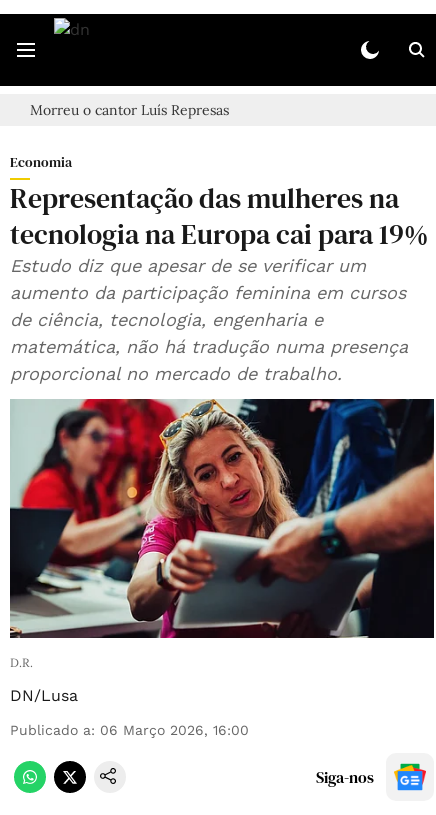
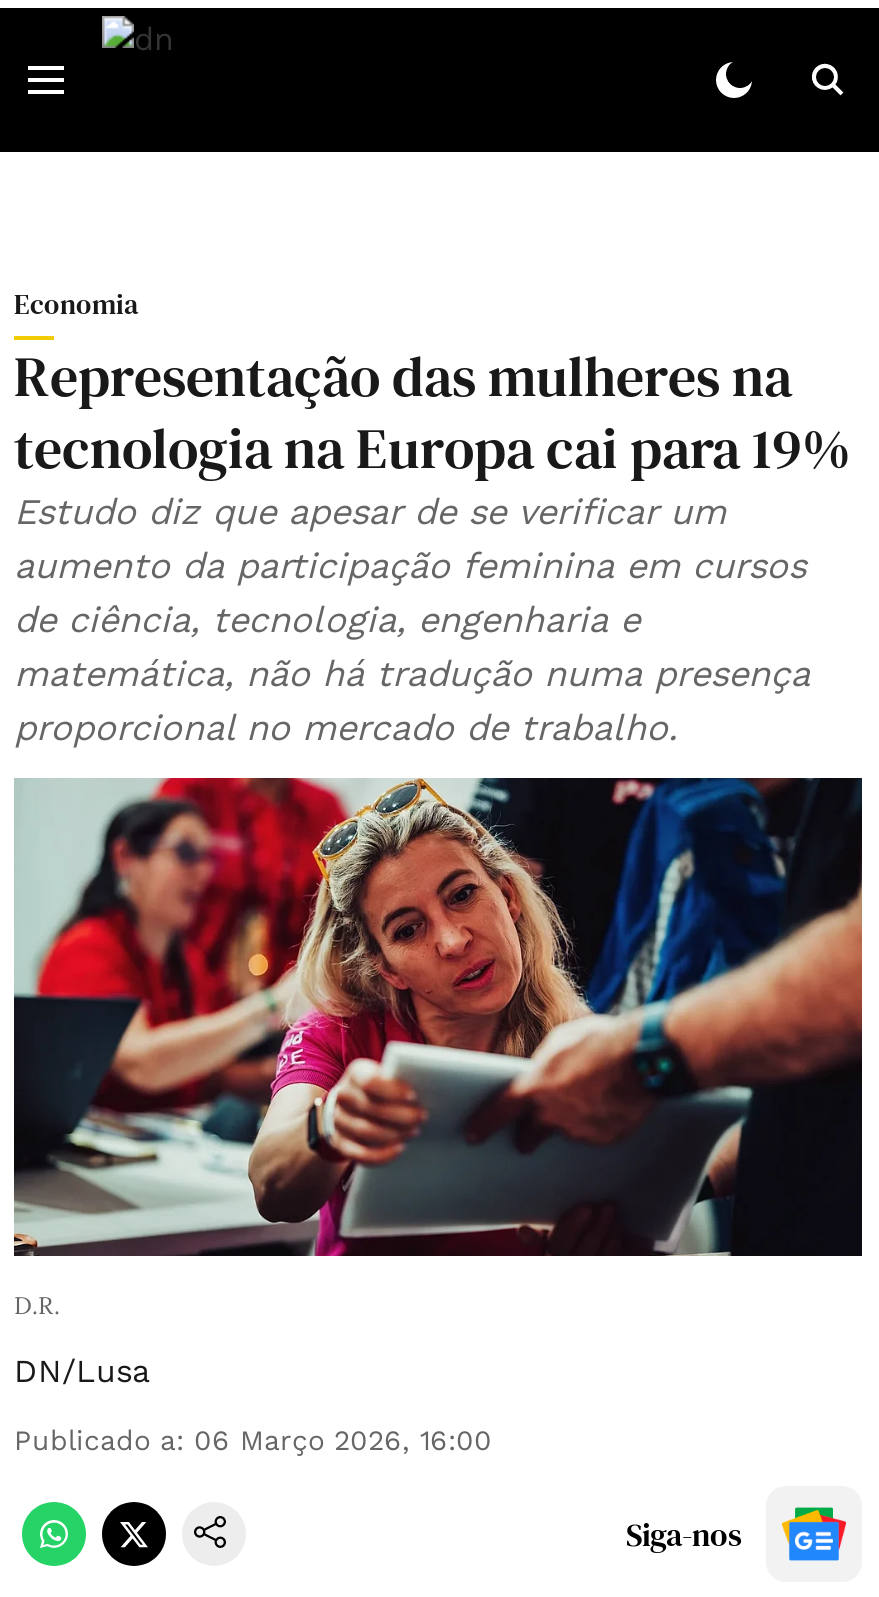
[30,100,229,118] Morreu o cantor Luís Represas -> none

